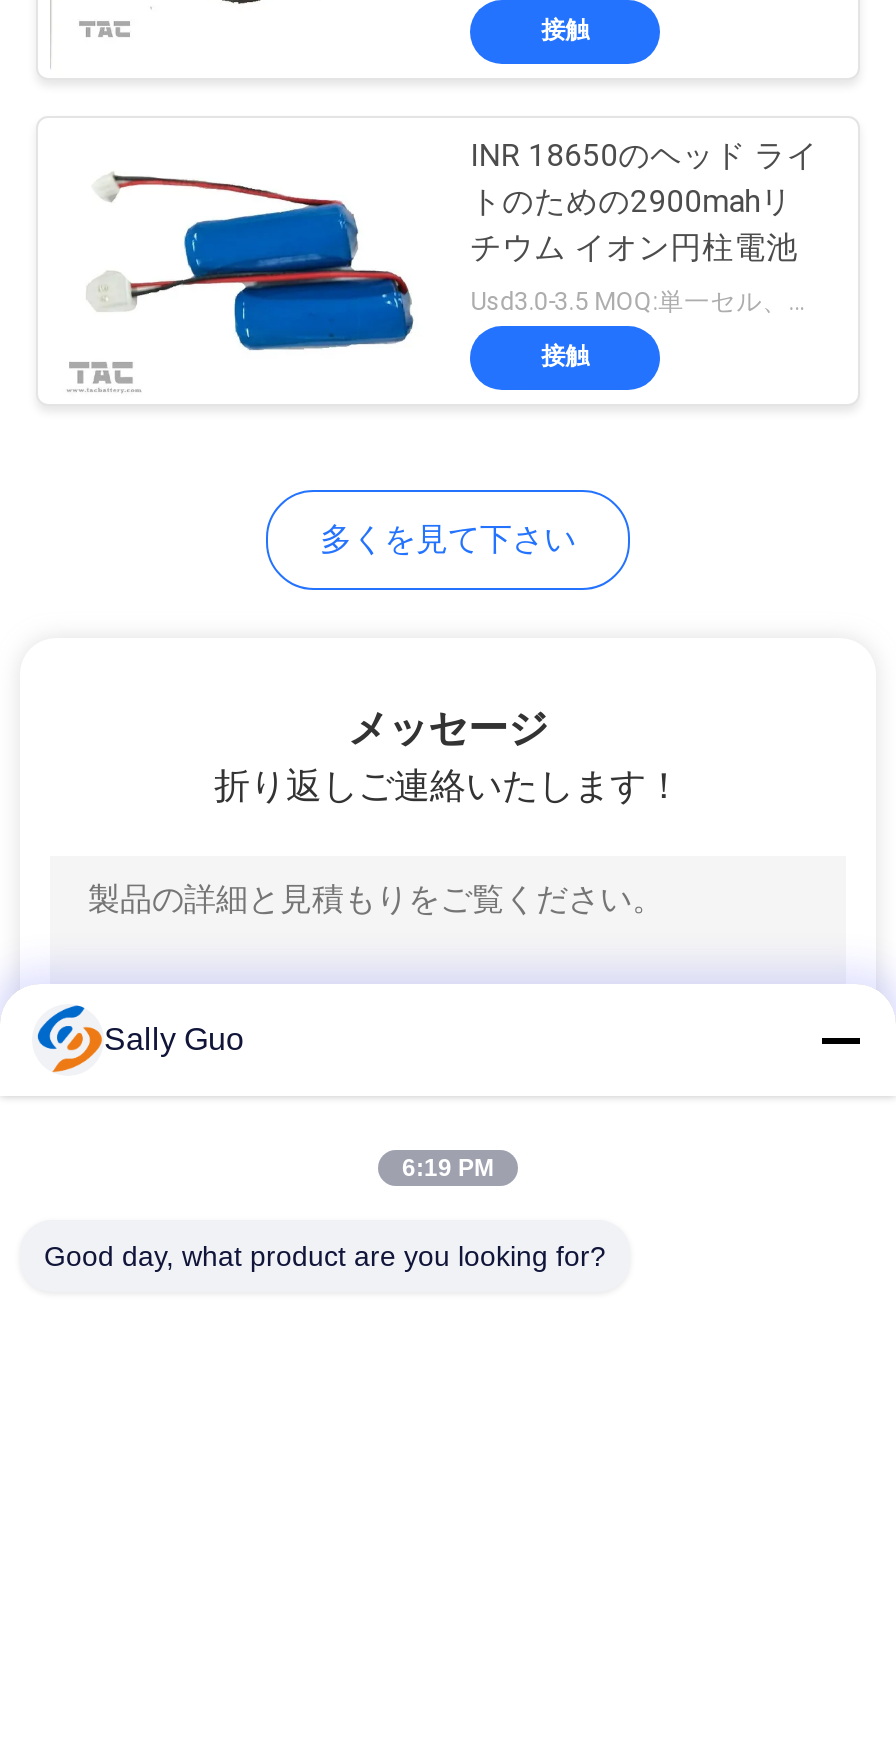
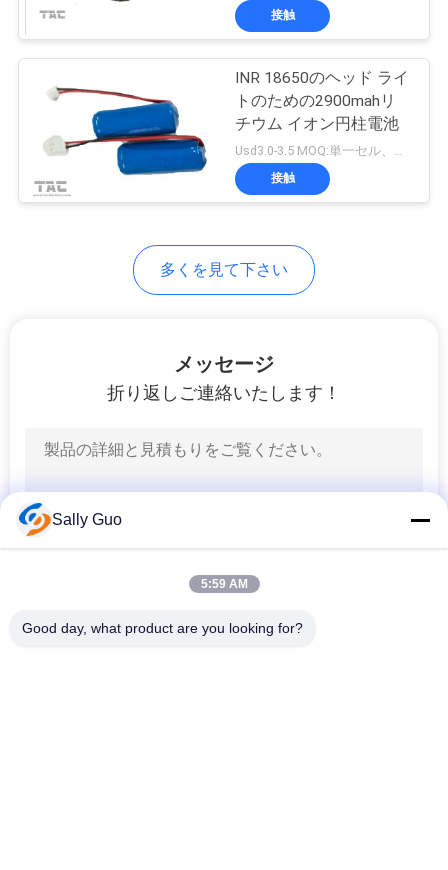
[402,1154,494,1182] 6:19 PM -> [200,577,247,591] 5:59 AM

